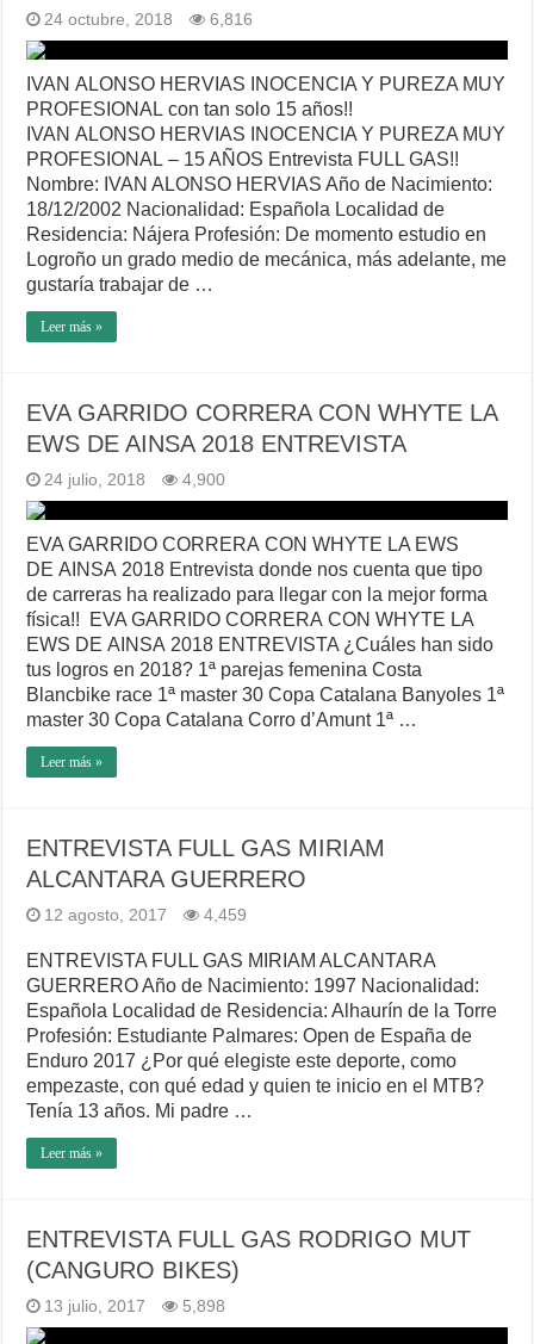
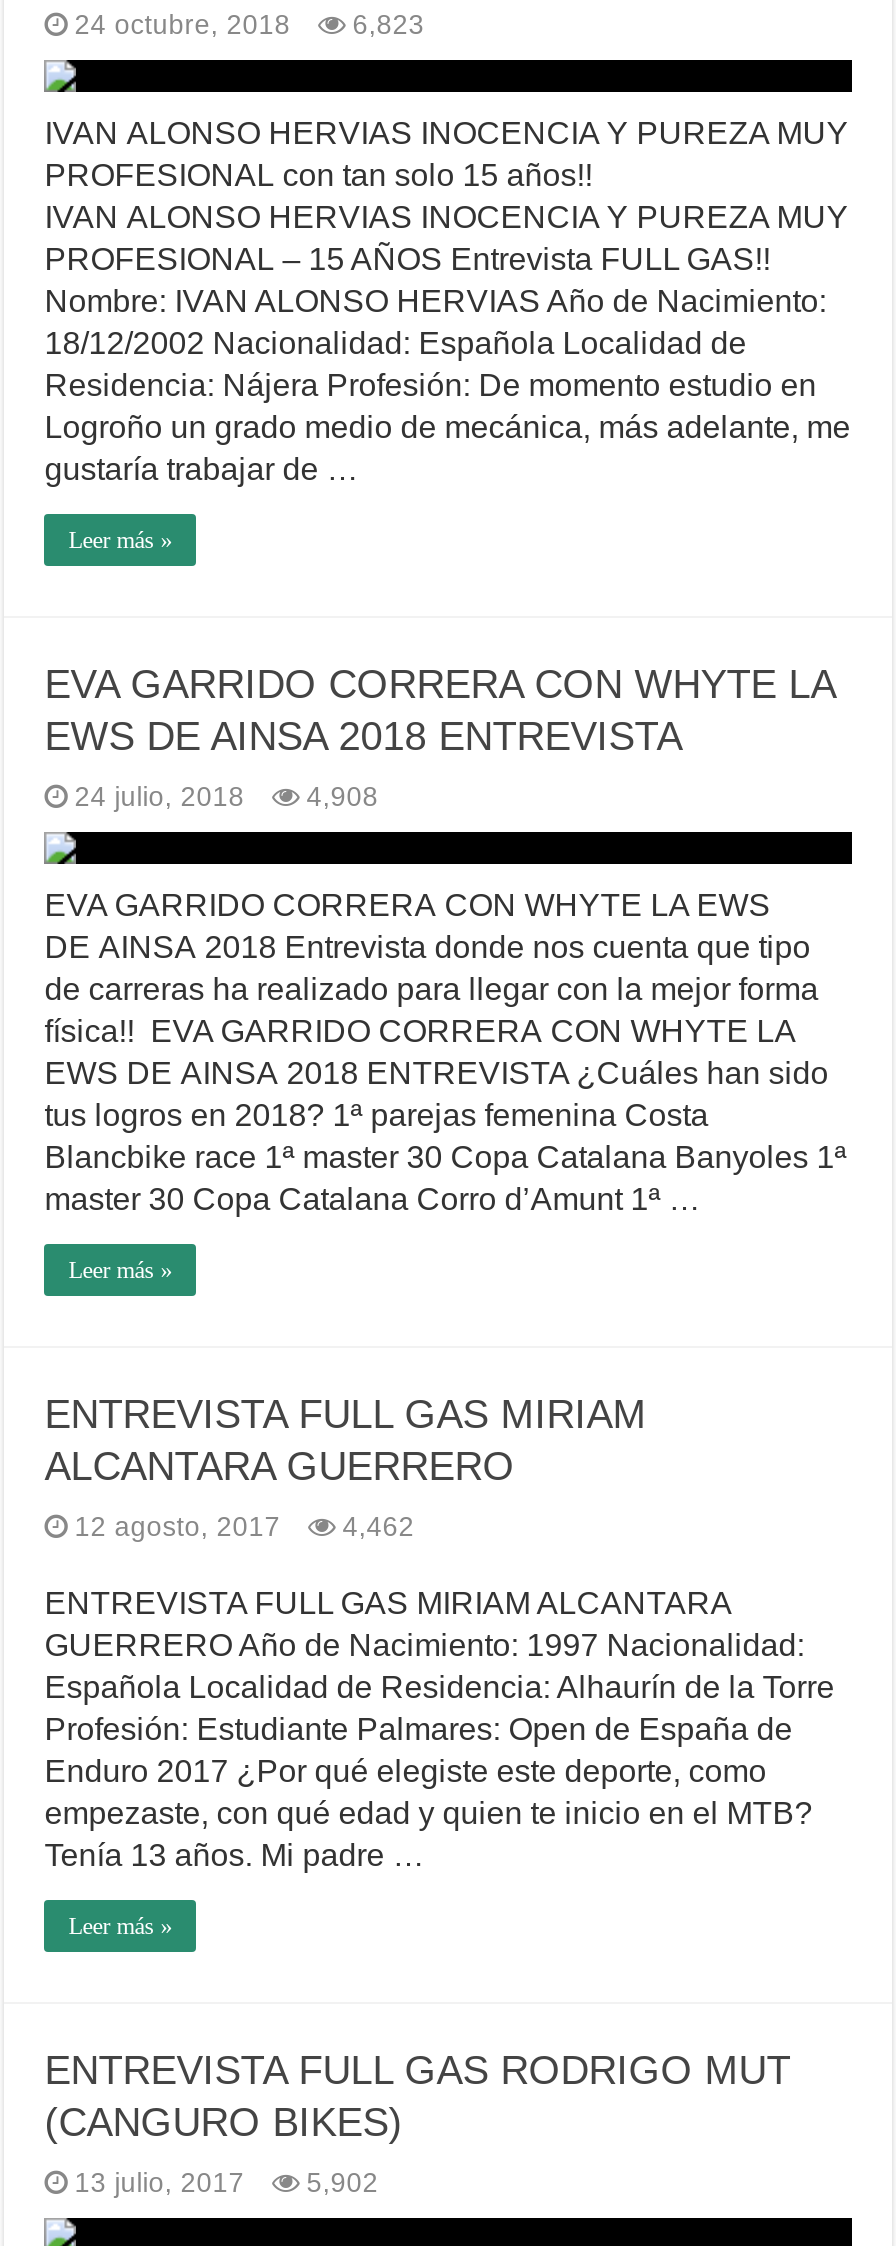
[210,11,253,29] 6,816 -> [352,10,424,40] 6,823
[183,471,226,489] 4,900 -> [306,782,378,812] 4,908
[204,906,247,924] 4,459 -> [342,1512,414,1542] 4,462
[183,1297,226,1315] 5,898 -> [306,2168,378,2198] 5,902

